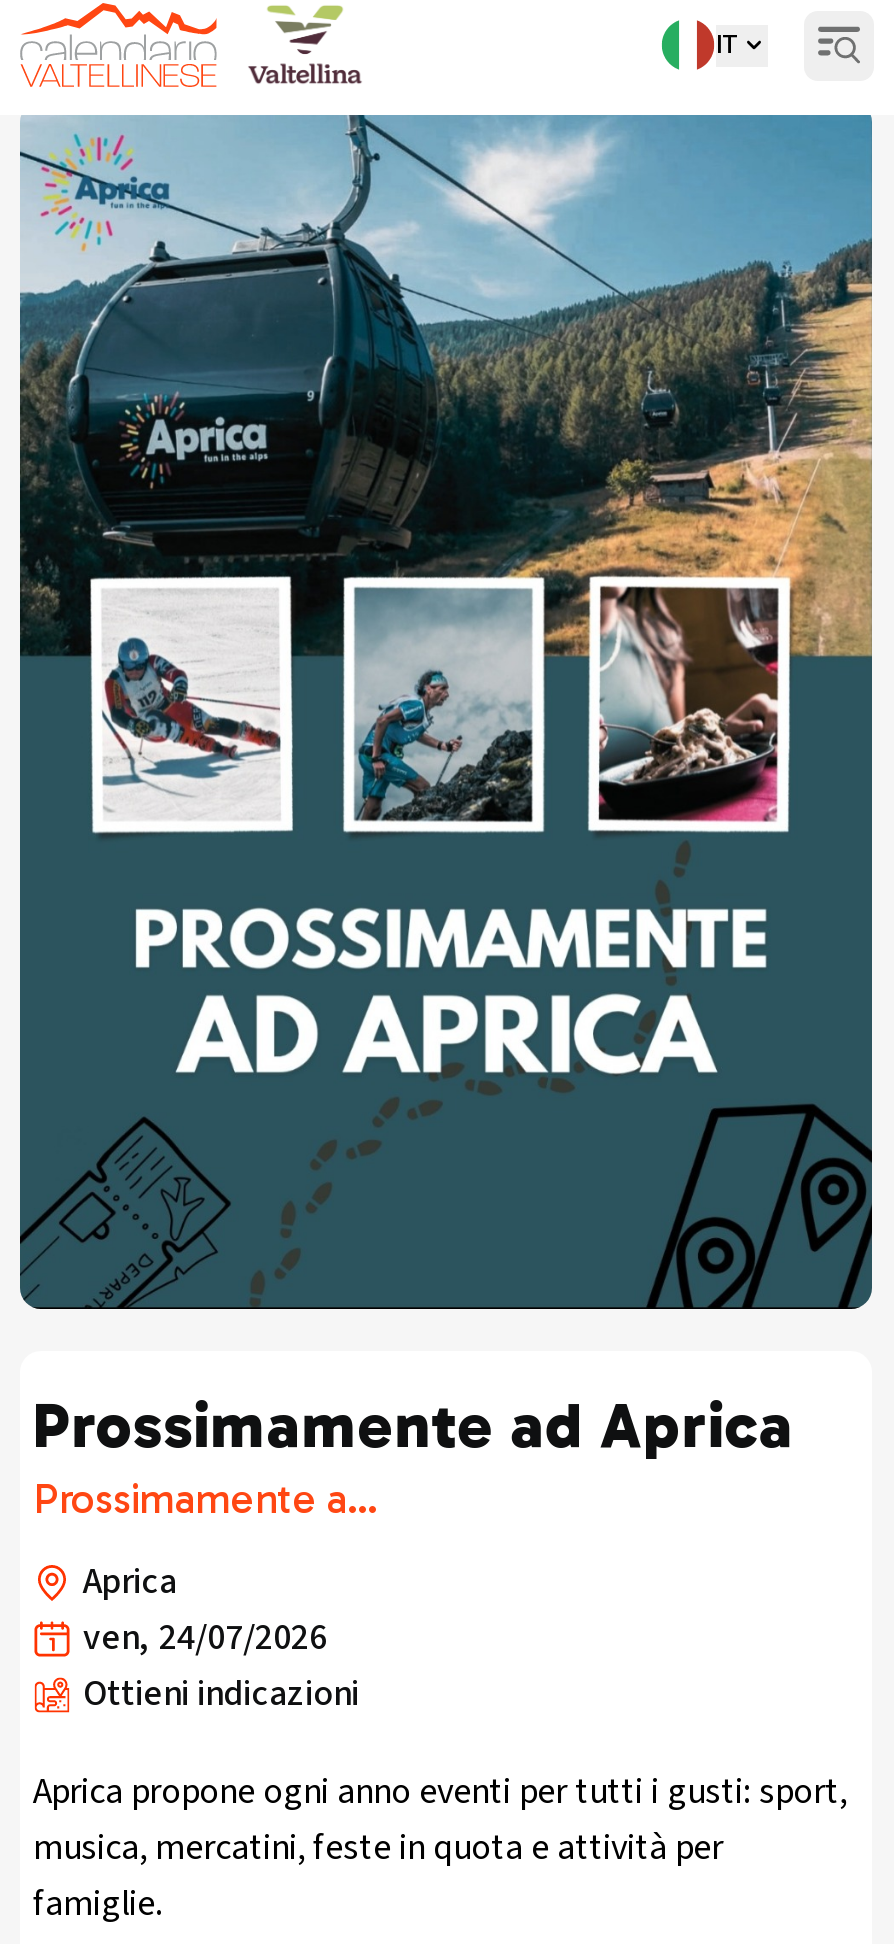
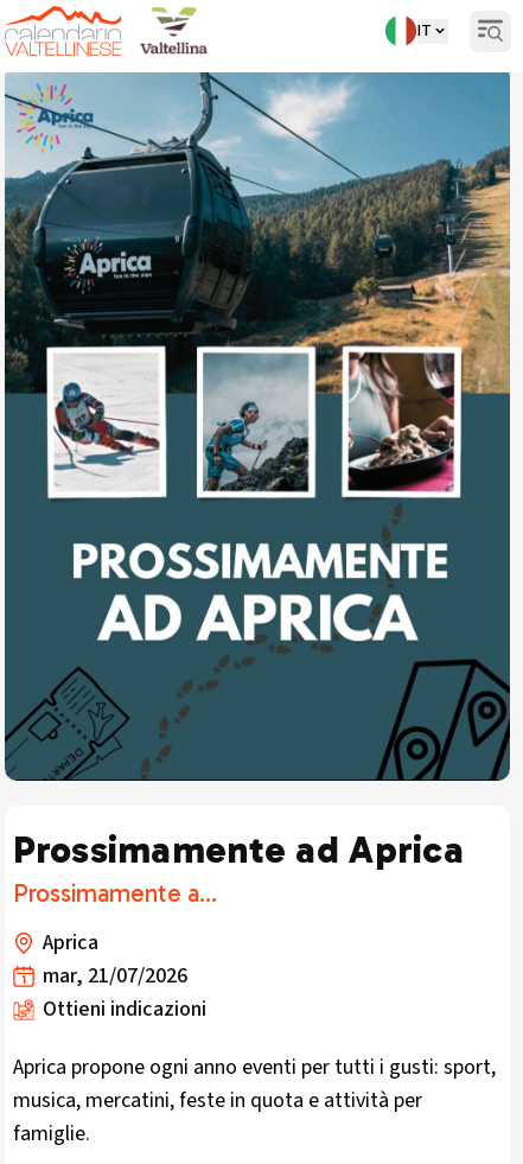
[83,1614,327,1664] ven, 24/07/2026 -> [42,961,187,991] mar, 21/07/2026

